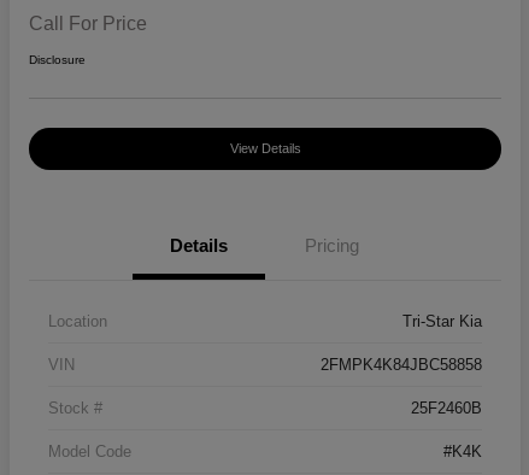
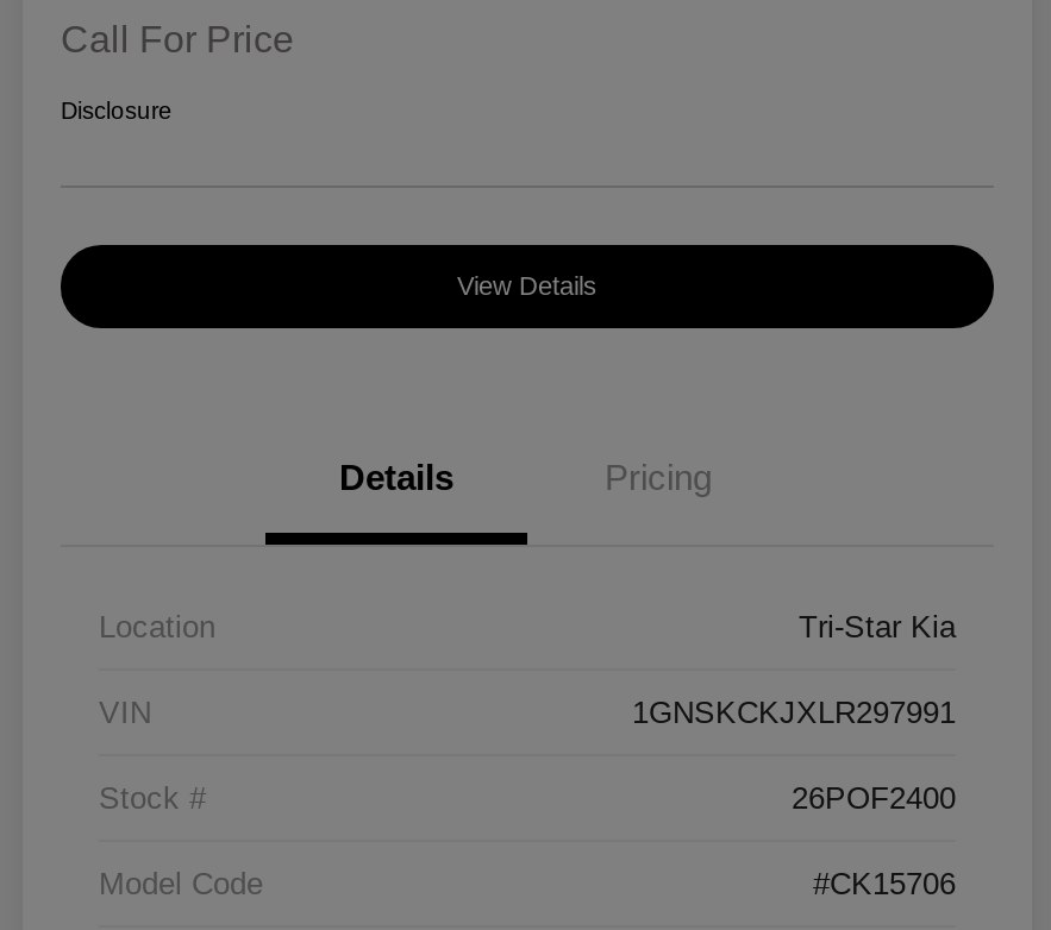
[321,355,482,373] 2FMPK4K84JBC58858 -> [632,694,956,729] 1GNSKCKJXLR297991
[411,399,482,417] 25F2460B -> [792,779,956,815] 26POF2400
[443,442,482,460] #K4K -> [813,865,956,901] #CK15706

